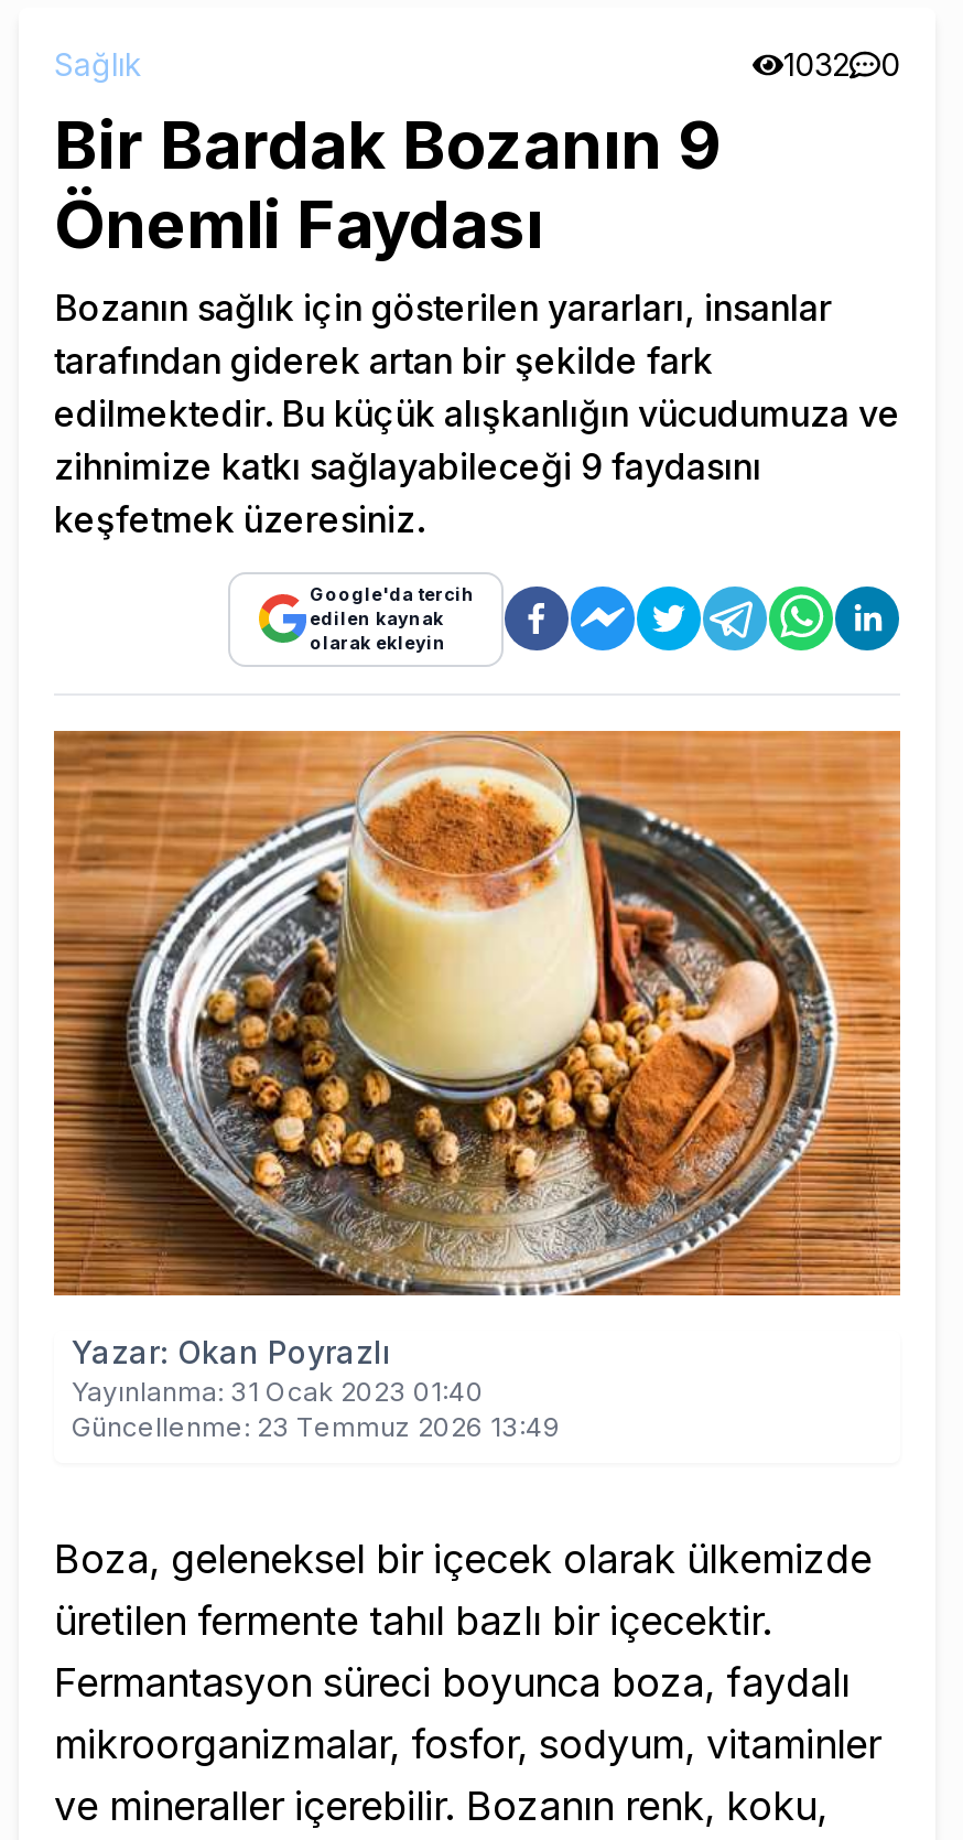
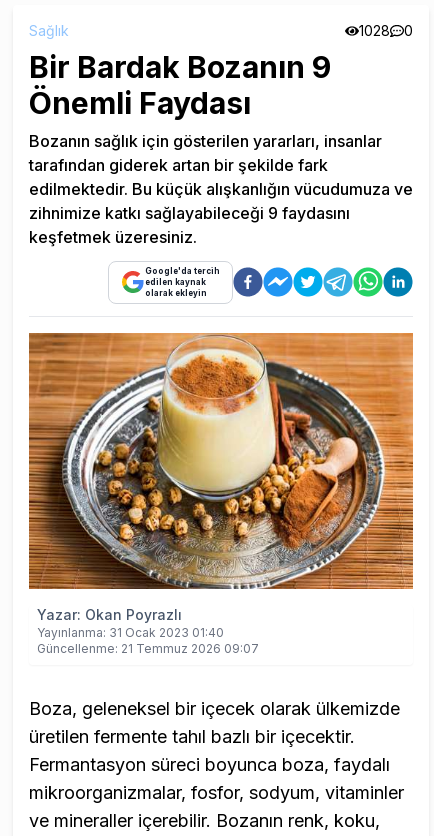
[783,44,900,82] 1032 0 -> [359,22,413,39] 1028 0
[72,1409,561,1442] Güncellenme: 23 Temmuz 2026 13:49 -> [37,641,259,656] Güncellenme: 21 Temmuz 2026 09:07

